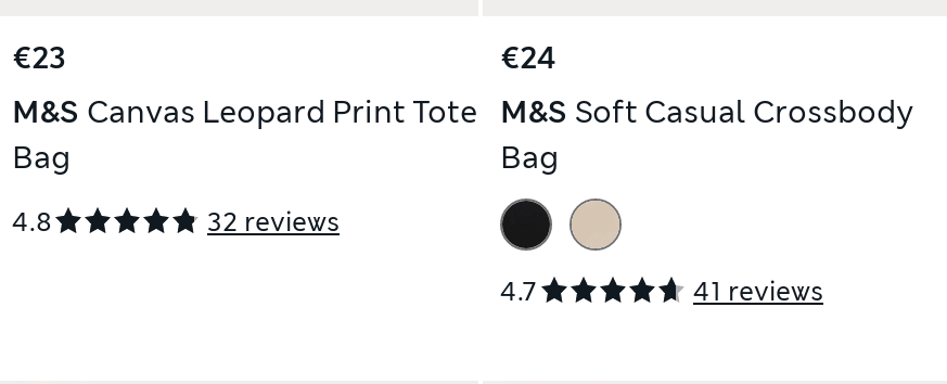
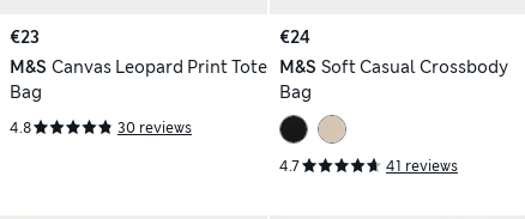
[207,205,340,239] 32 reviews -> [117,118,192,137] 30 reviews

